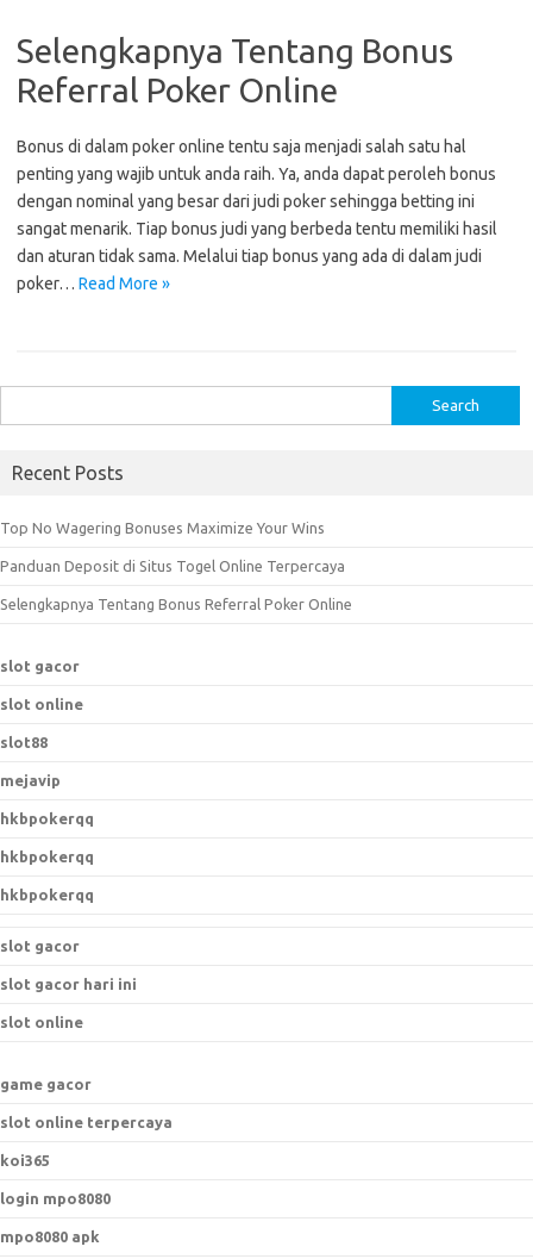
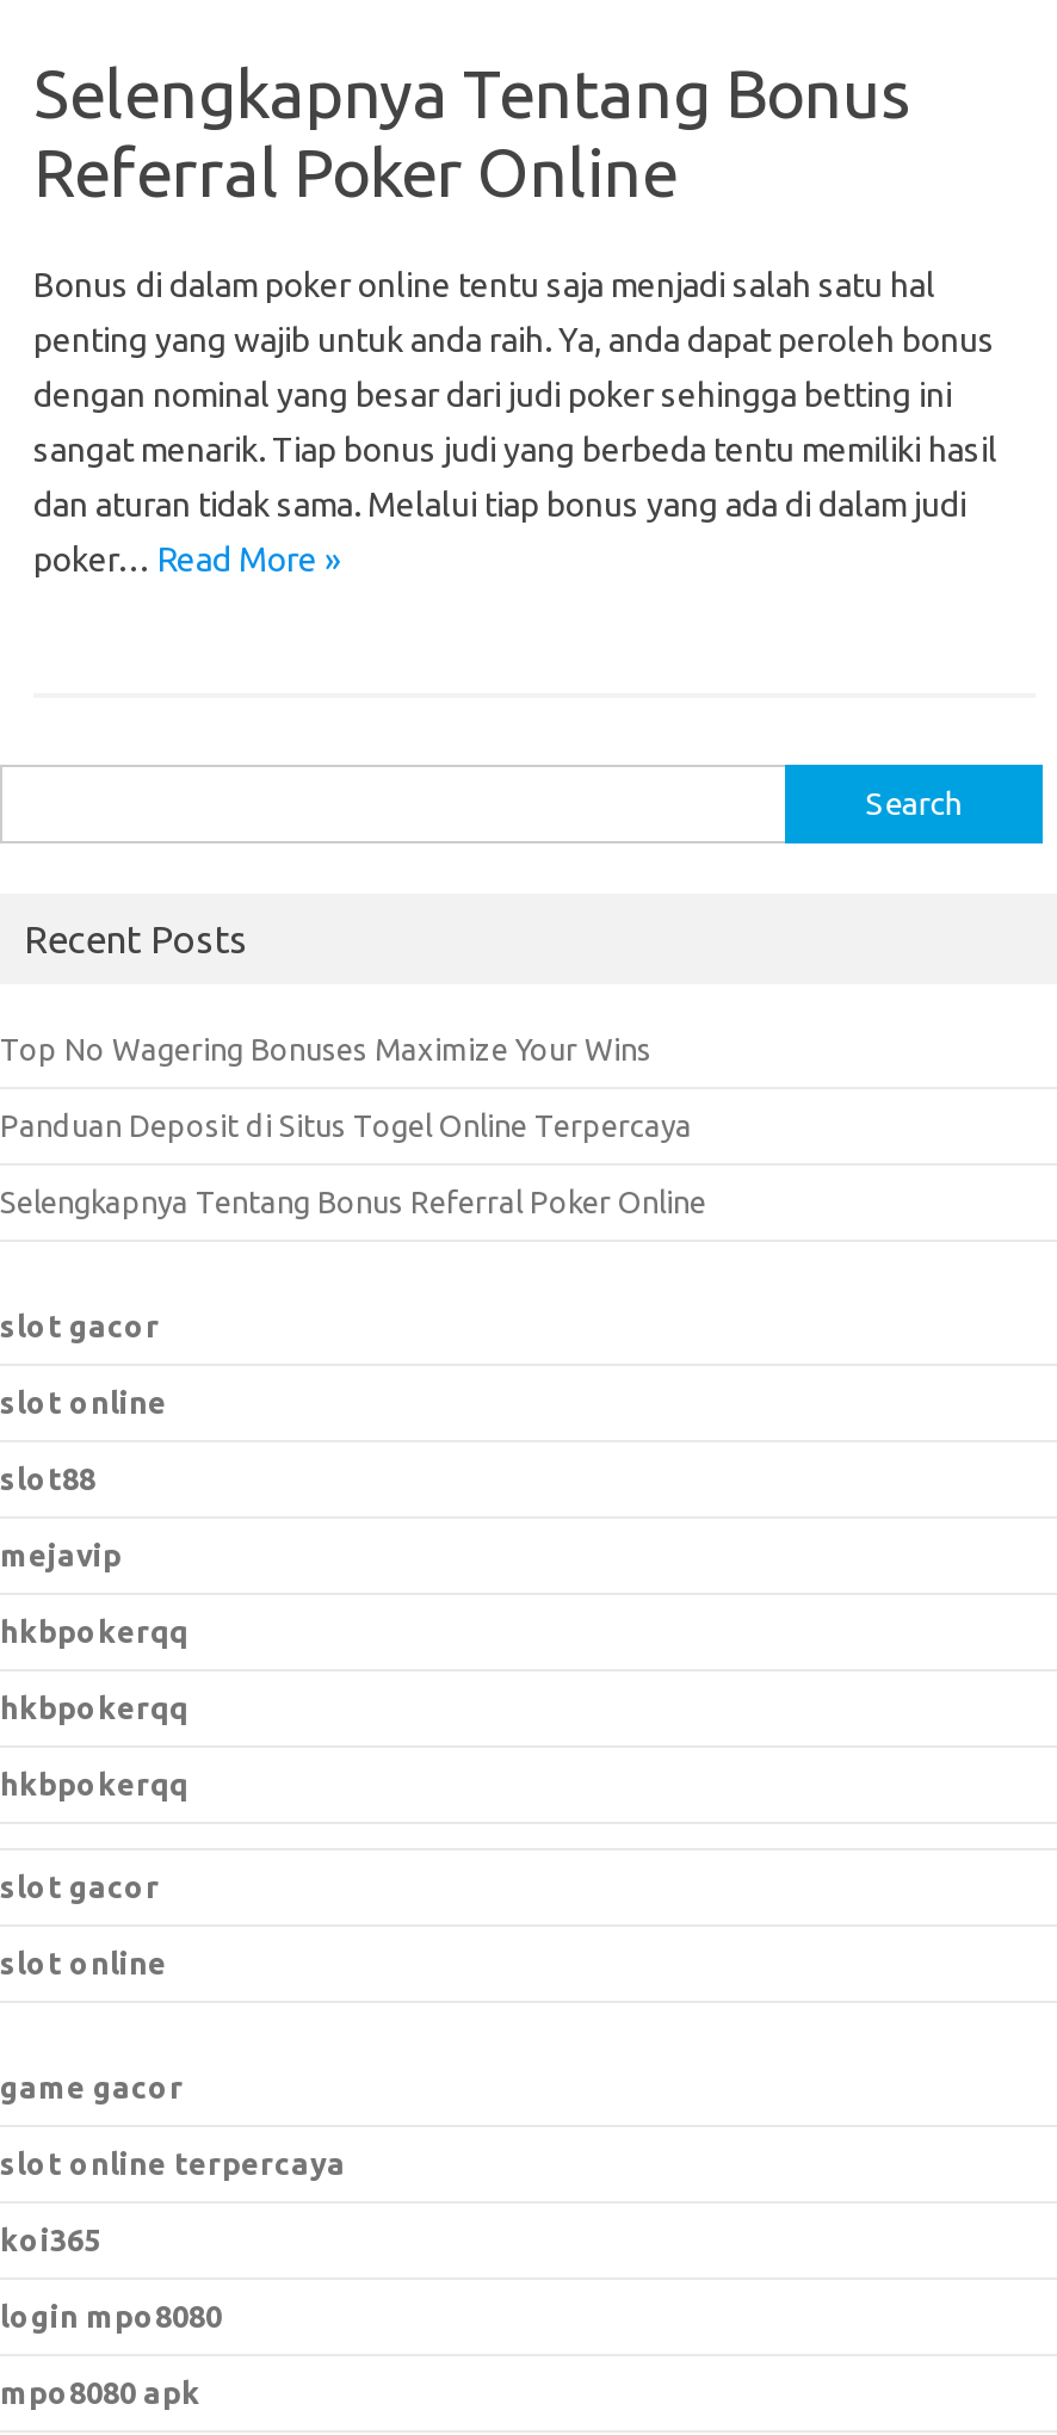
[0,976,137,992] slot gacor hari ini -> none

